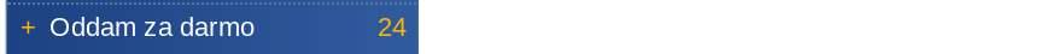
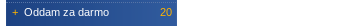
[378,12,407,41] 24 -> [160,6,172,18] 20

